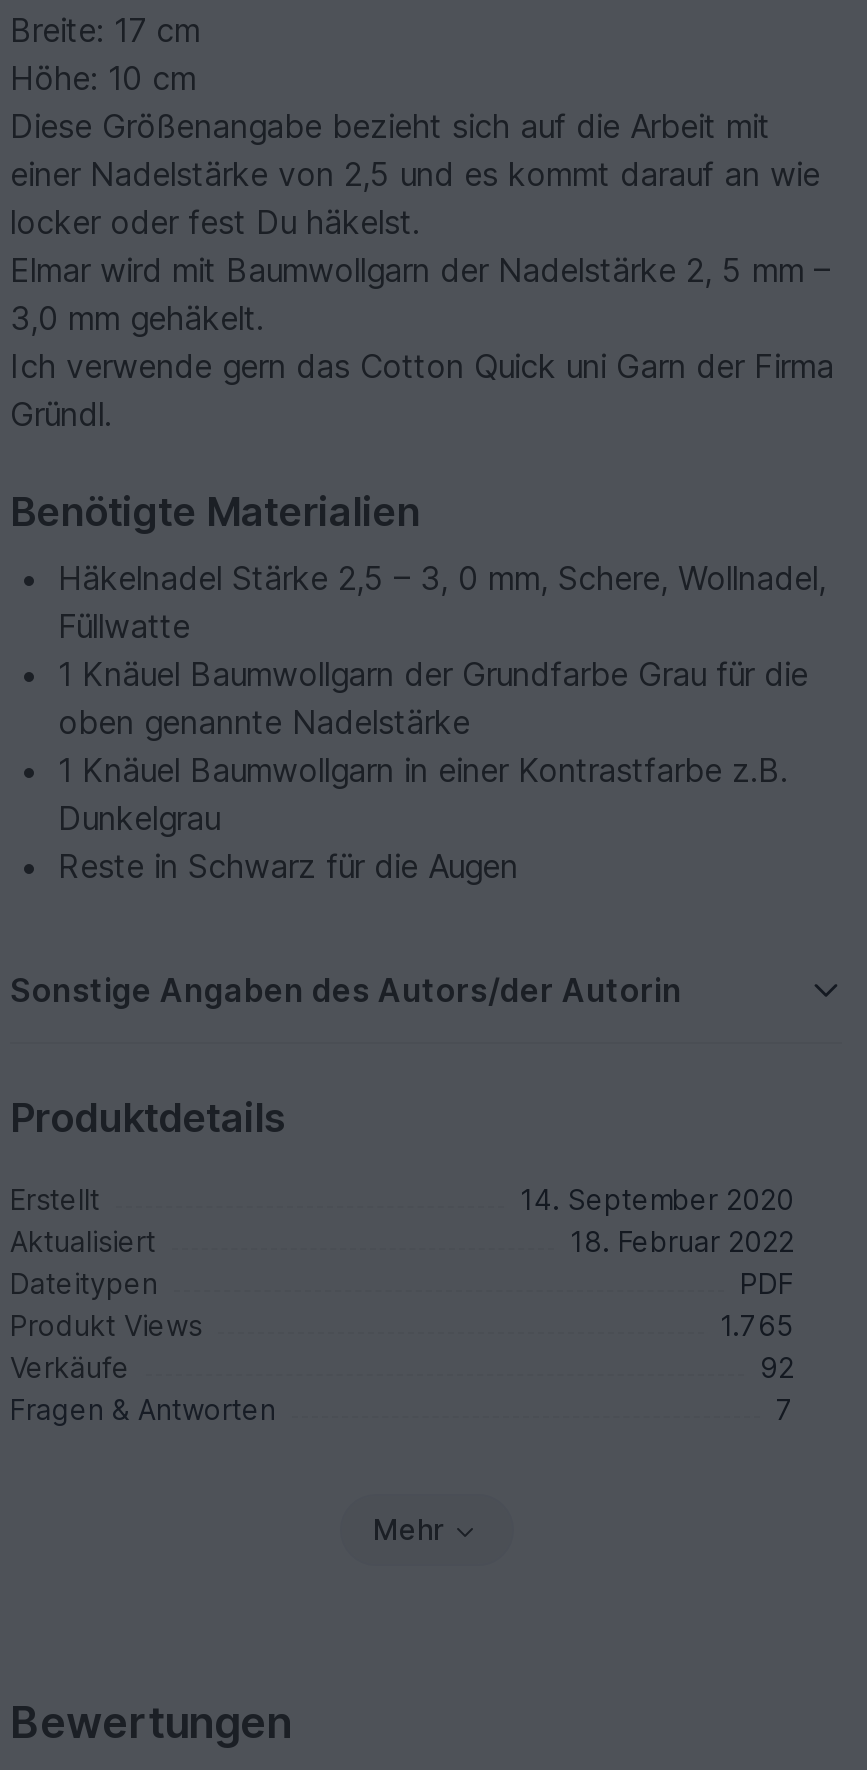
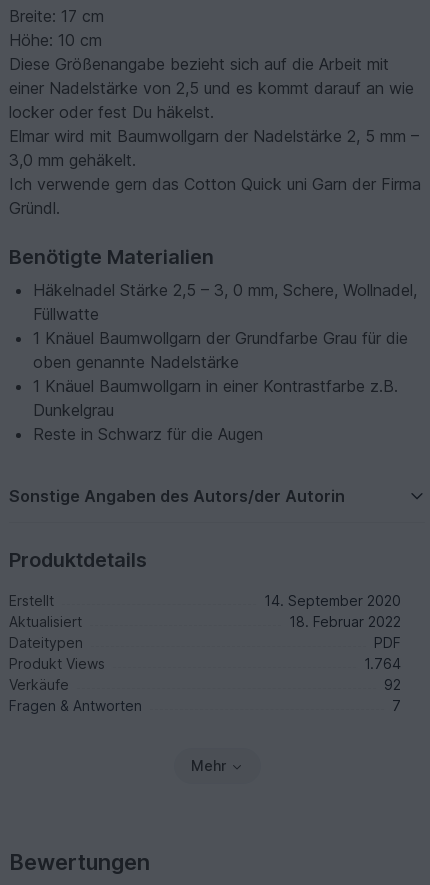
[720,1308,794,1342] 1.765 -> [364,655,401,672] 1.764

